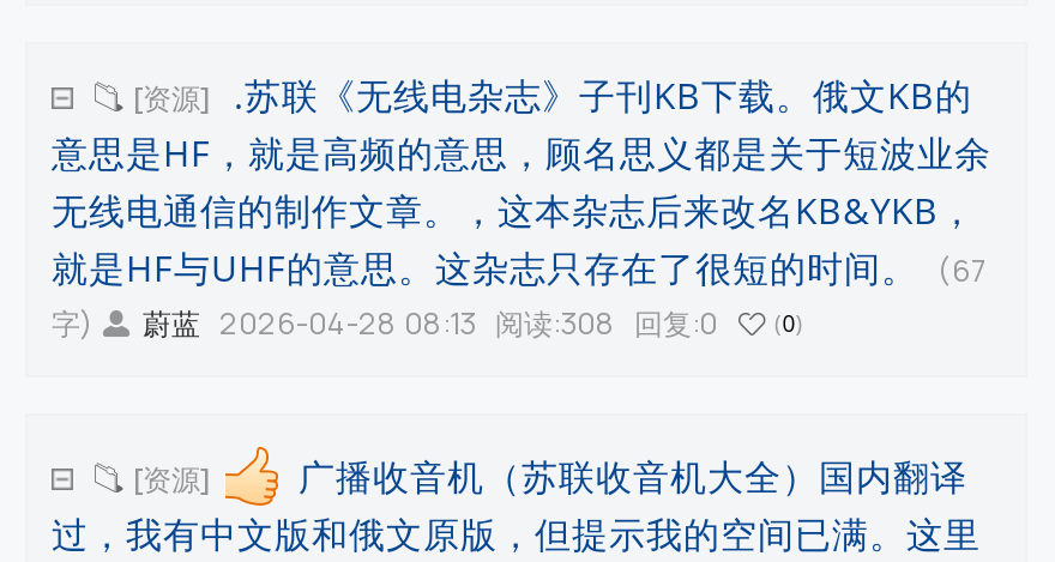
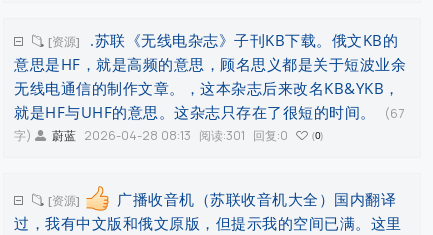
[143,303,718,344] 蔚蓝 2026-04-28 08:13 阅读:308 回复:0 -> [52,127,288,144] 蔚蓝 2026-04-28 08:13 阅读:301 回复:0

